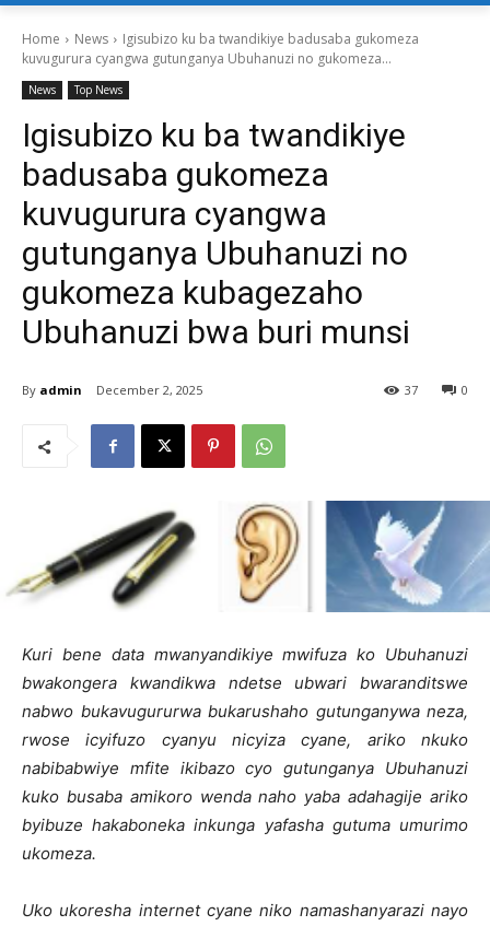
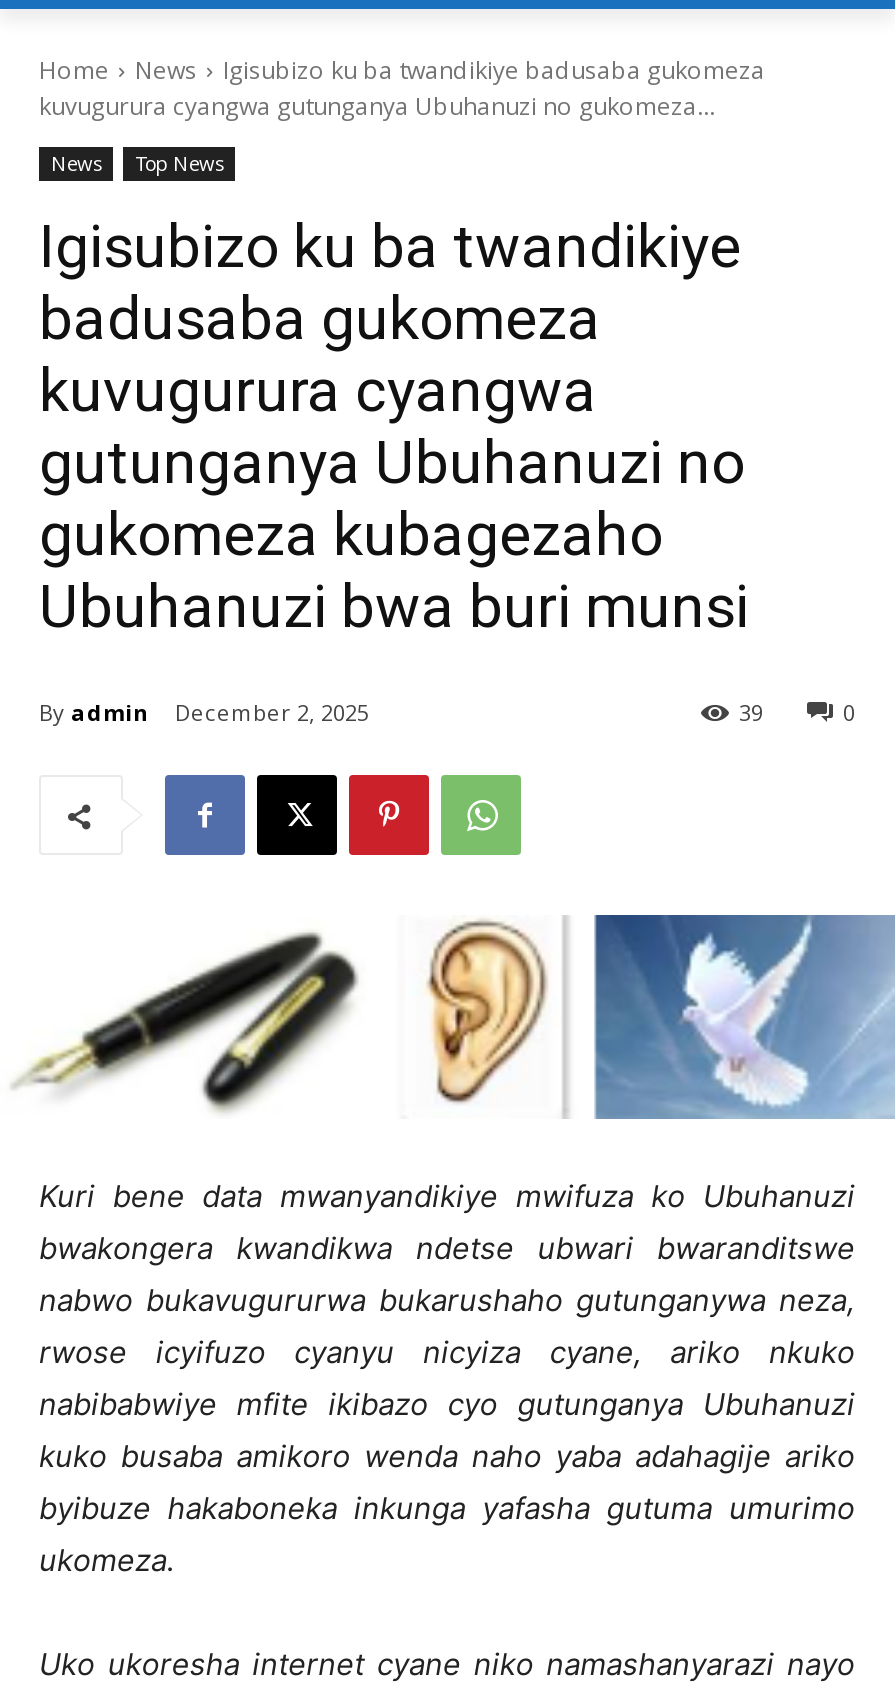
[405,382,418,398] 37 -> [739,697,763,727] 39

